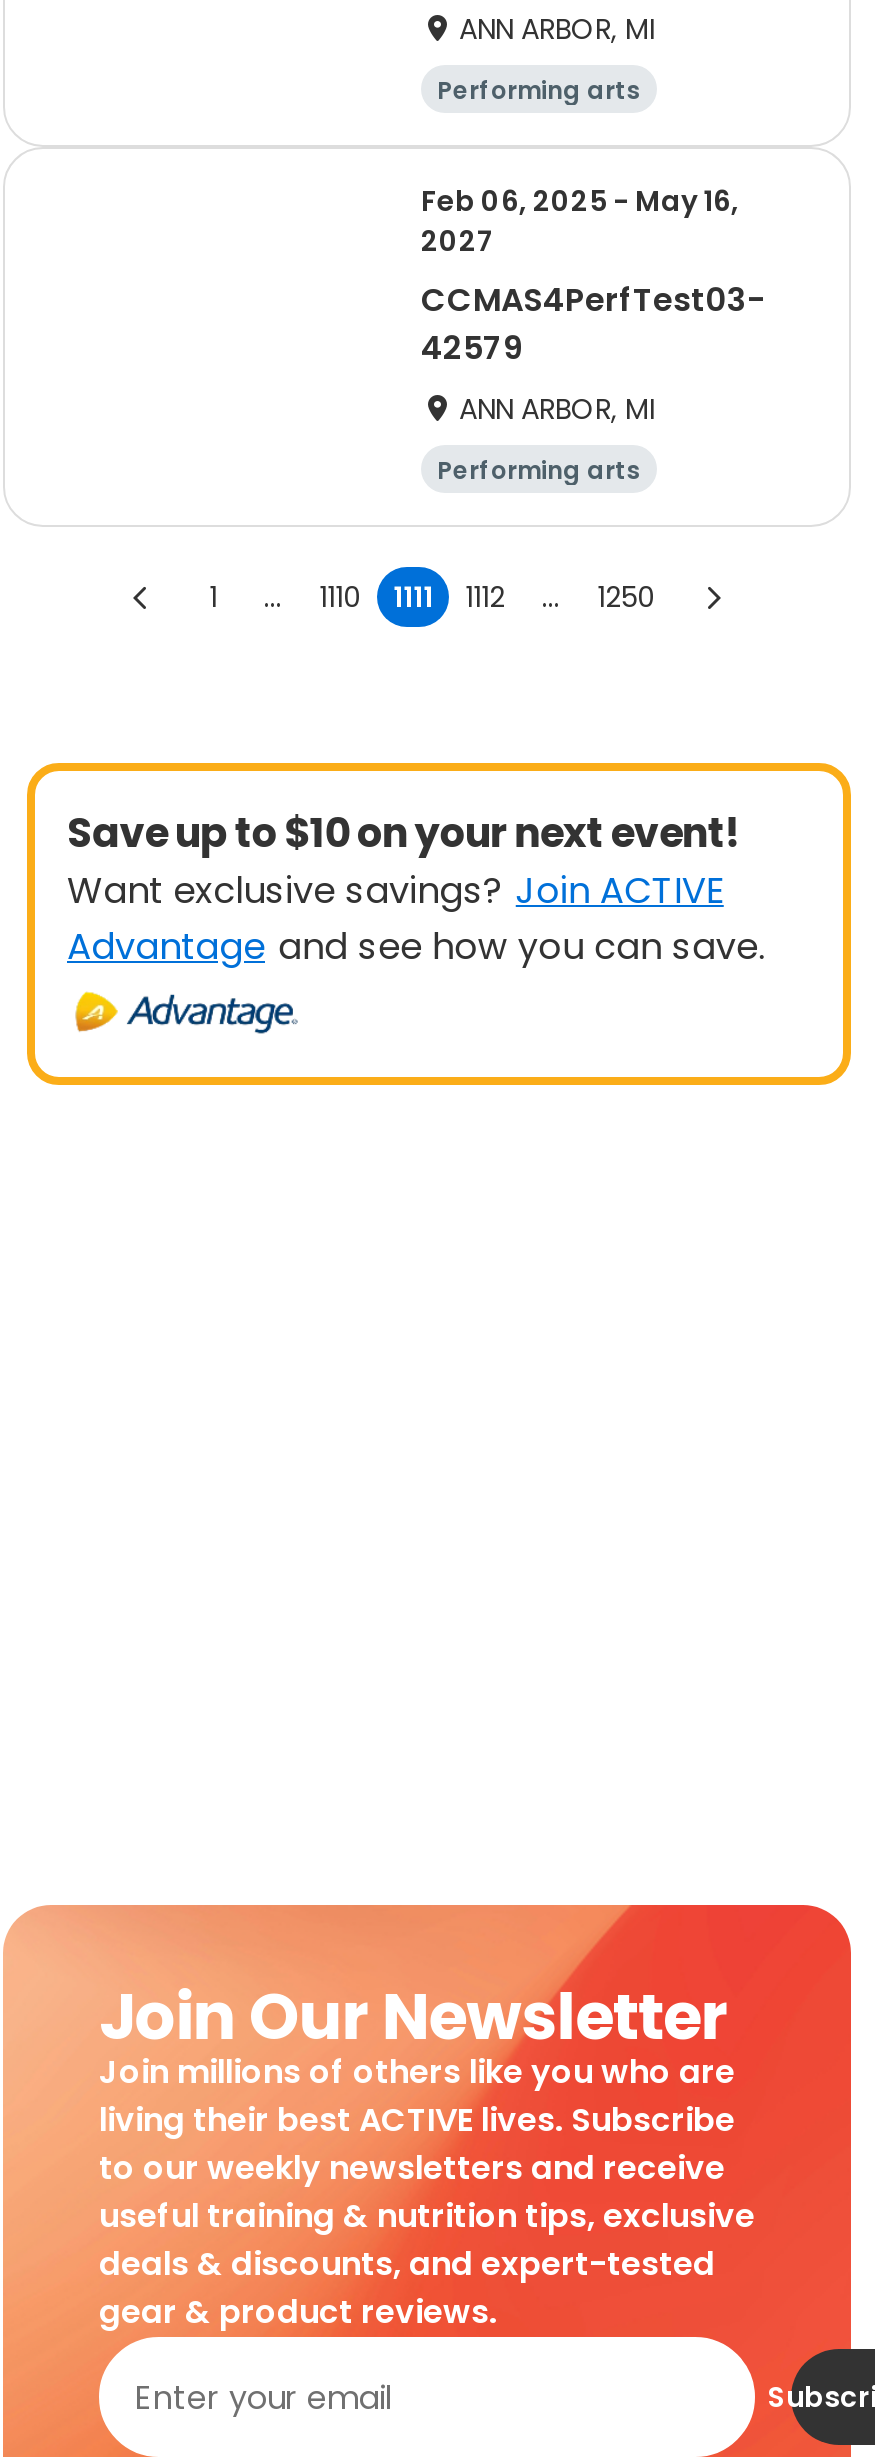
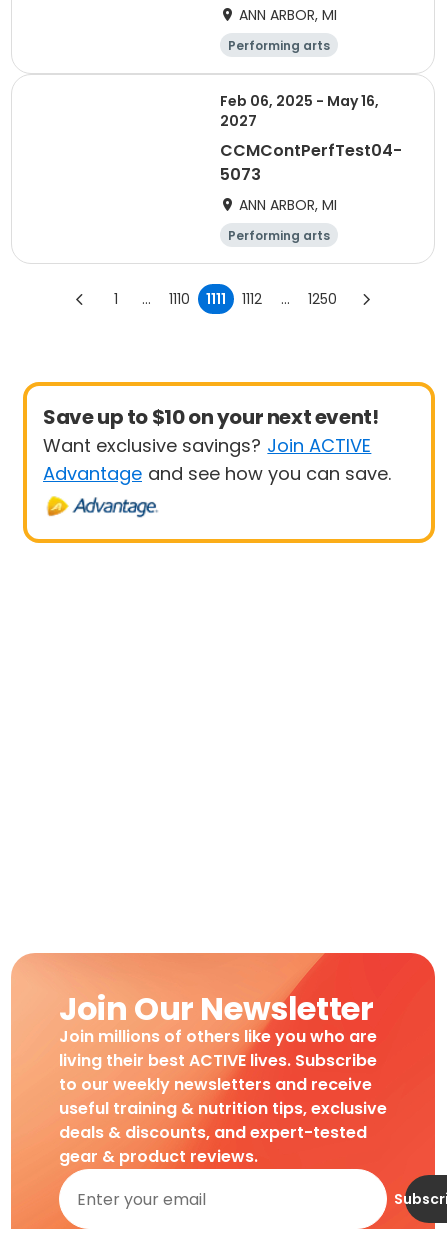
[421,277,765,371] CCMAS4PerfTest03- | 42579 -> [220,139,402,186] CCMContPerfTest04- | 5073

